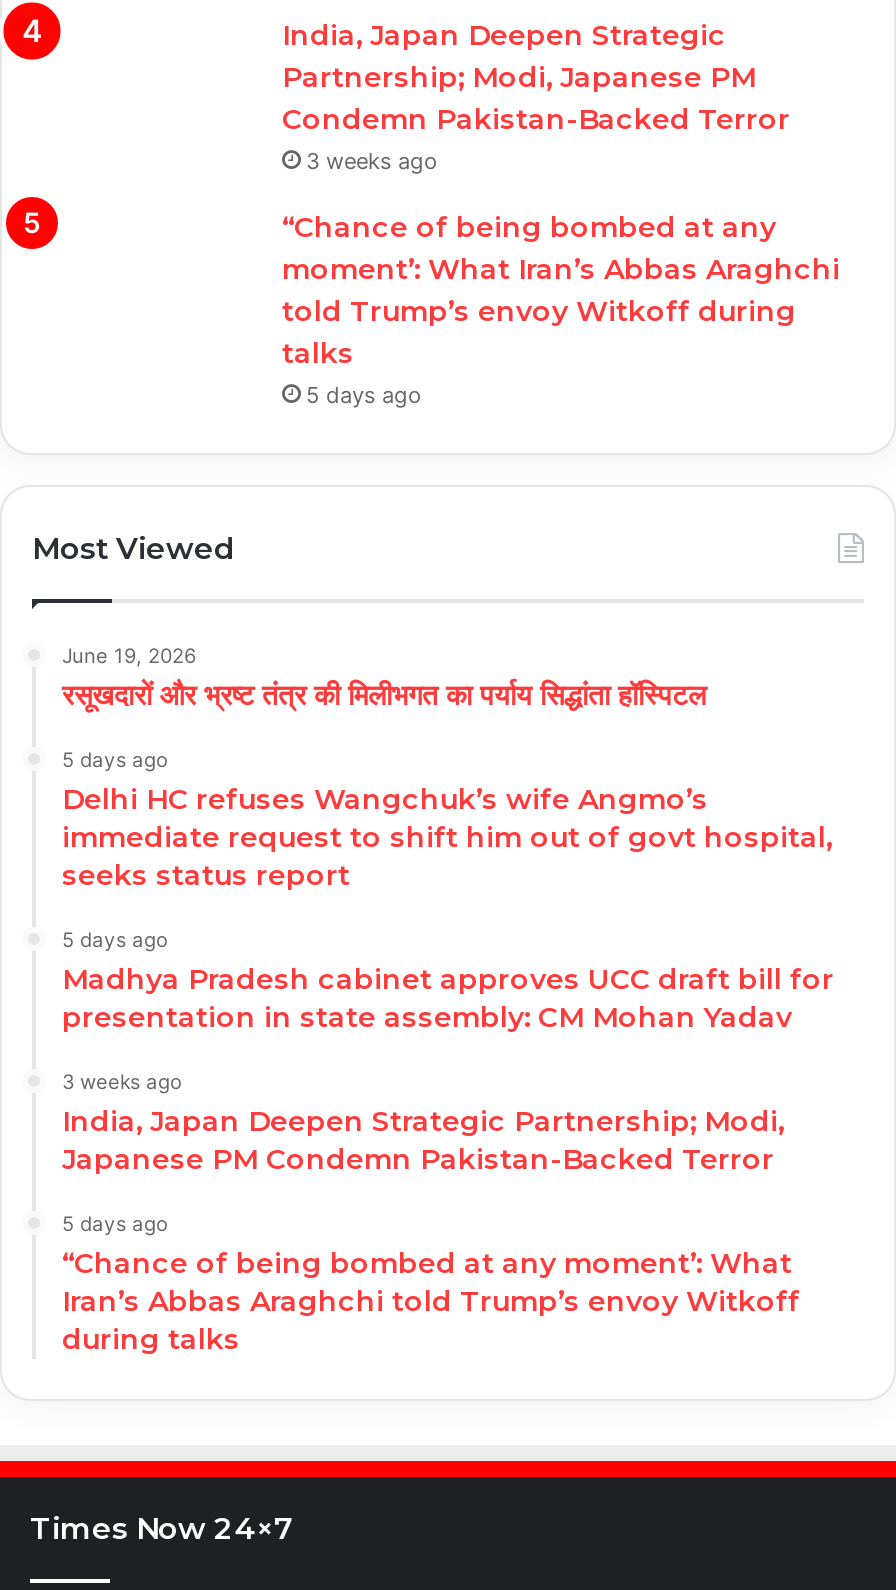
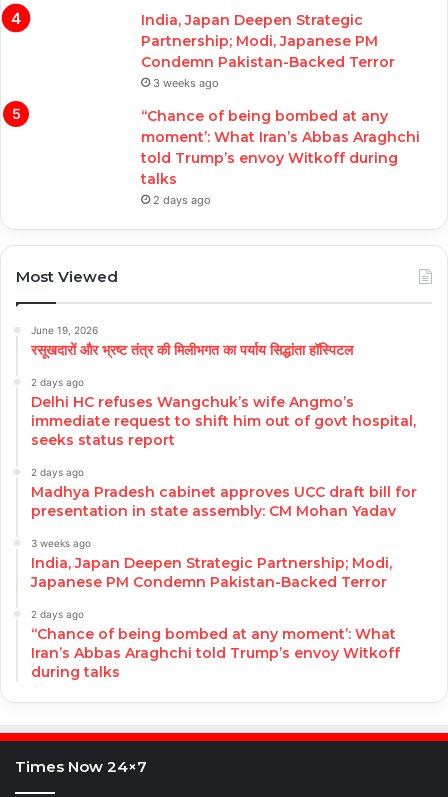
[306,382,422,410] 5 days ago -> [153,193,211,207] 2 days ago
[62,748,168,772] 5 days ago -> [31,376,84,388] 2 days ago
[62,928,168,952] 5 days ago -> [31,466,84,478] 2 days ago
[62,1212,168,1236] 5 days ago -> [31,608,84,620] 2 days ago

